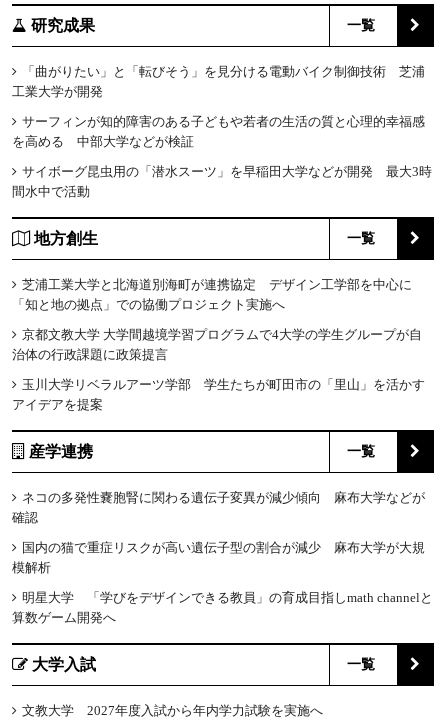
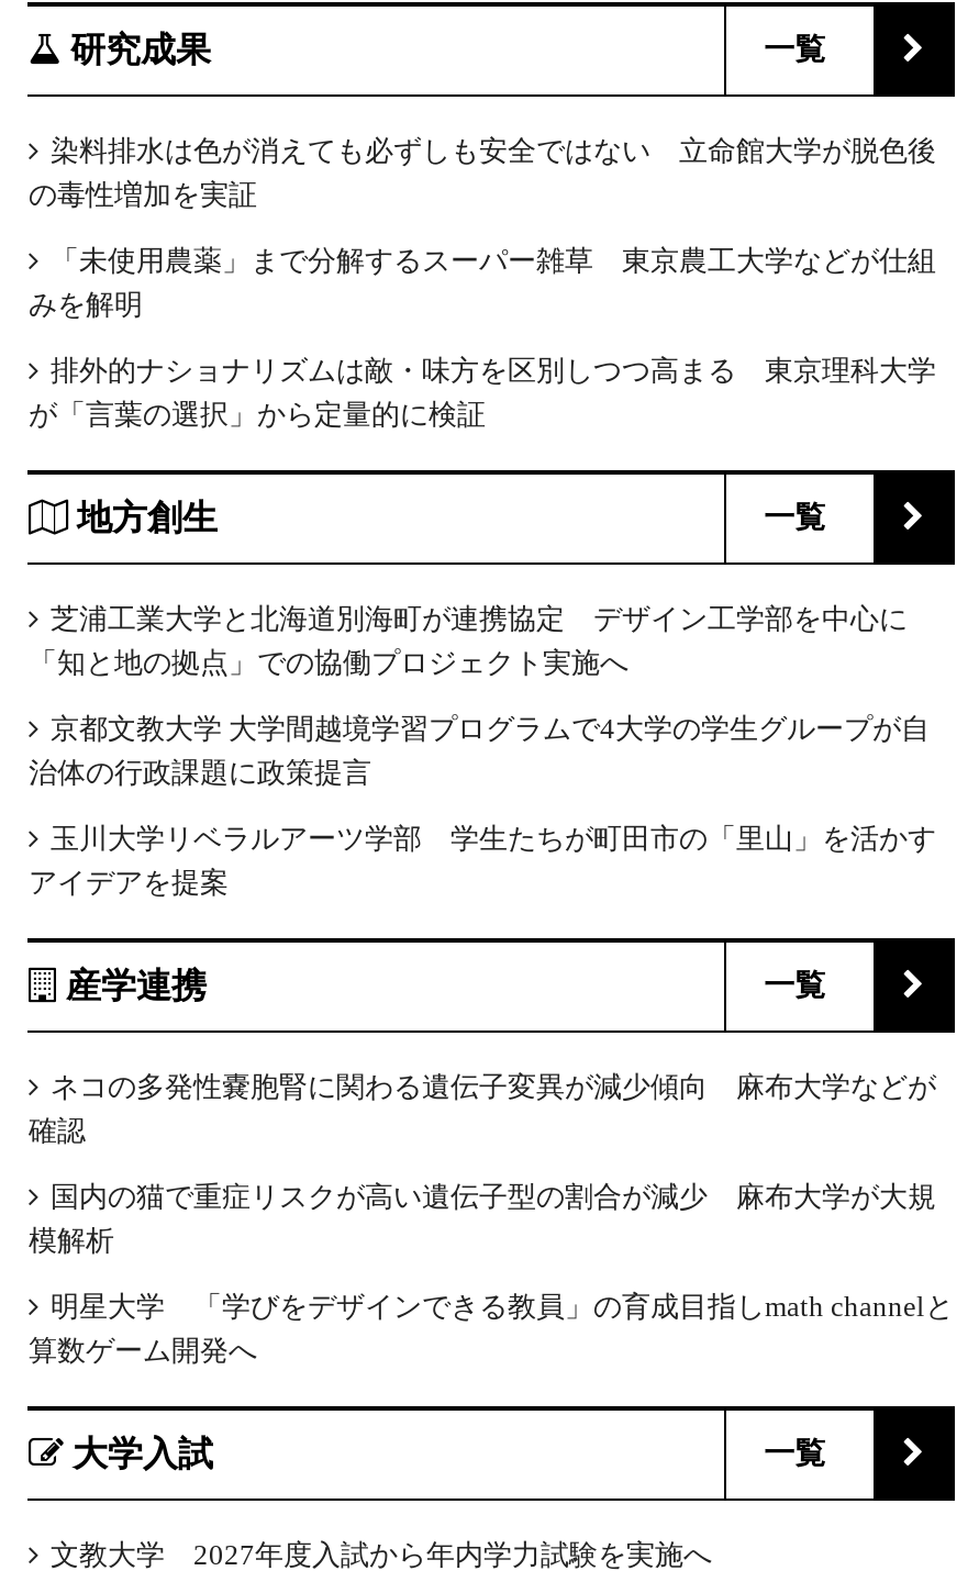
[12,64,425,99] 「曲がりたい」と「転びそう」を見分ける電動バイク制御技術 芝浦 | 工業大学が開発 -> [28,134,936,211] 染料排水は色が消えても必ずしも安全ではない 立命館大学が脱色後 | の毒性増加を実証
[12,114,425,149] サーフィンが知的障害のある子どもや若者の生活の質と心理的幸福感 | を高める 中部大学などが検証 -> [28,244,936,321] 「未使用農薬」まで分解するスーパー雑草 東京農工大学などが仕組 | みを解明
[12,164,432,199] サイボーグ昆虫用の「潜水スーツ」を早稲田大学などが開発 最大3時 | 間水中で活動 -> [28,354,936,430] 排外的ナショナリズムは敵・味方を区別しつつ高まる 東京理科大学 | が「言葉の選択」から定量的に検証

